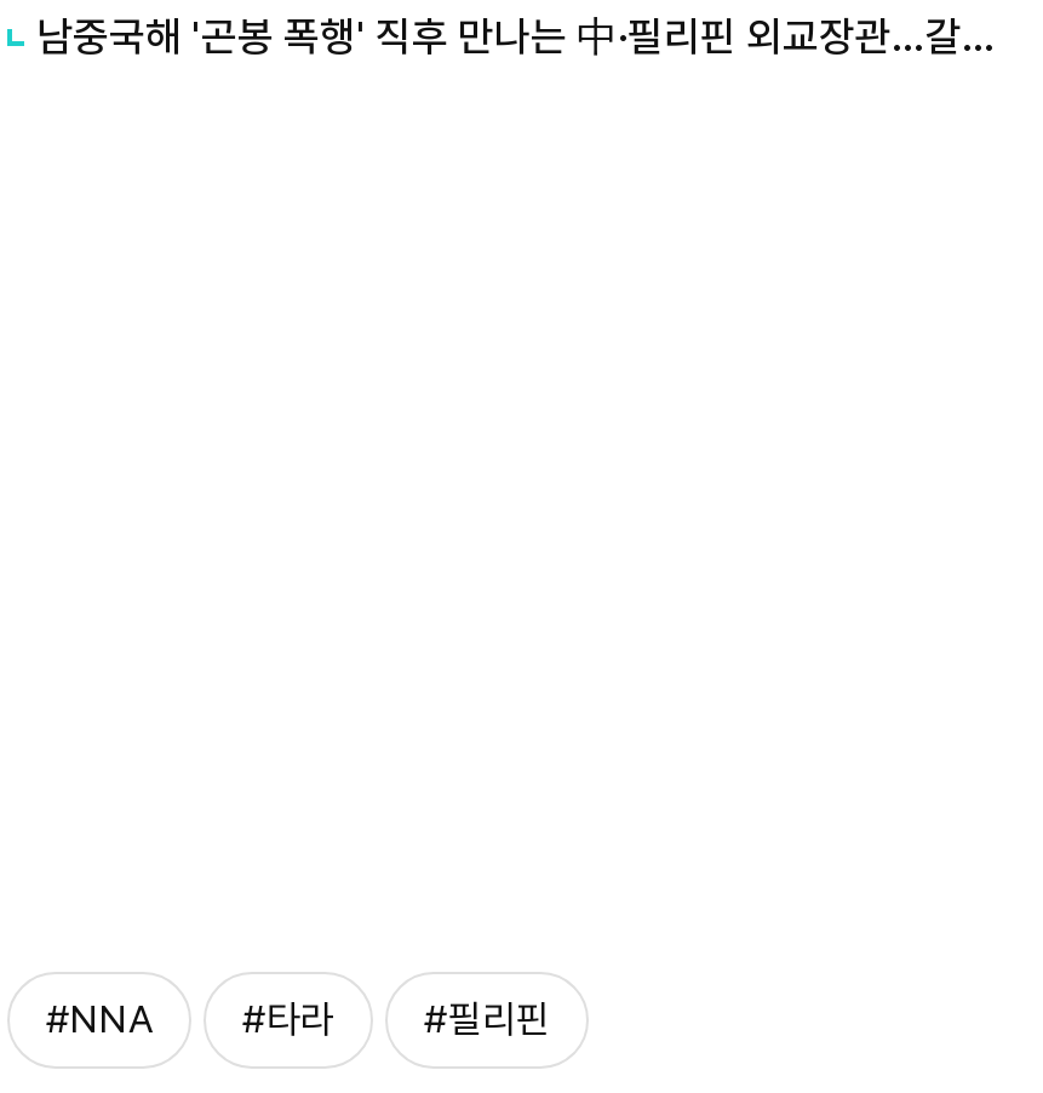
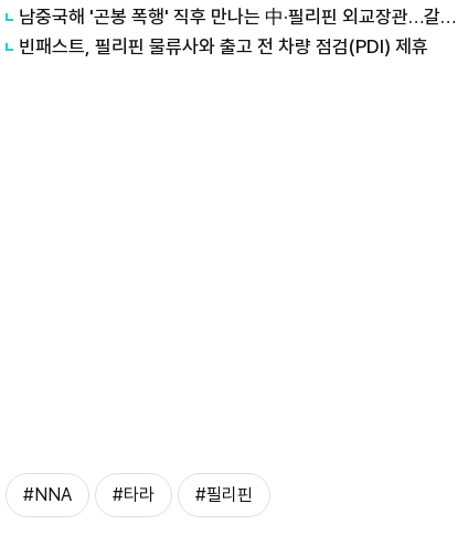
none -> [19,35,428,57] 빈패스트, 필리핀 물류사와 출고 전 차량 점검(PDI) 제휴

